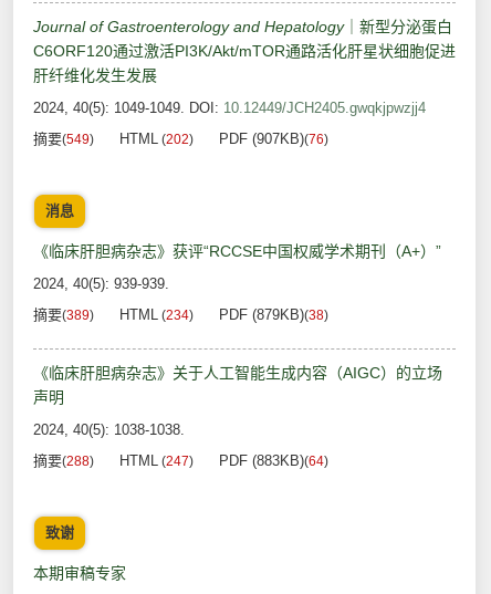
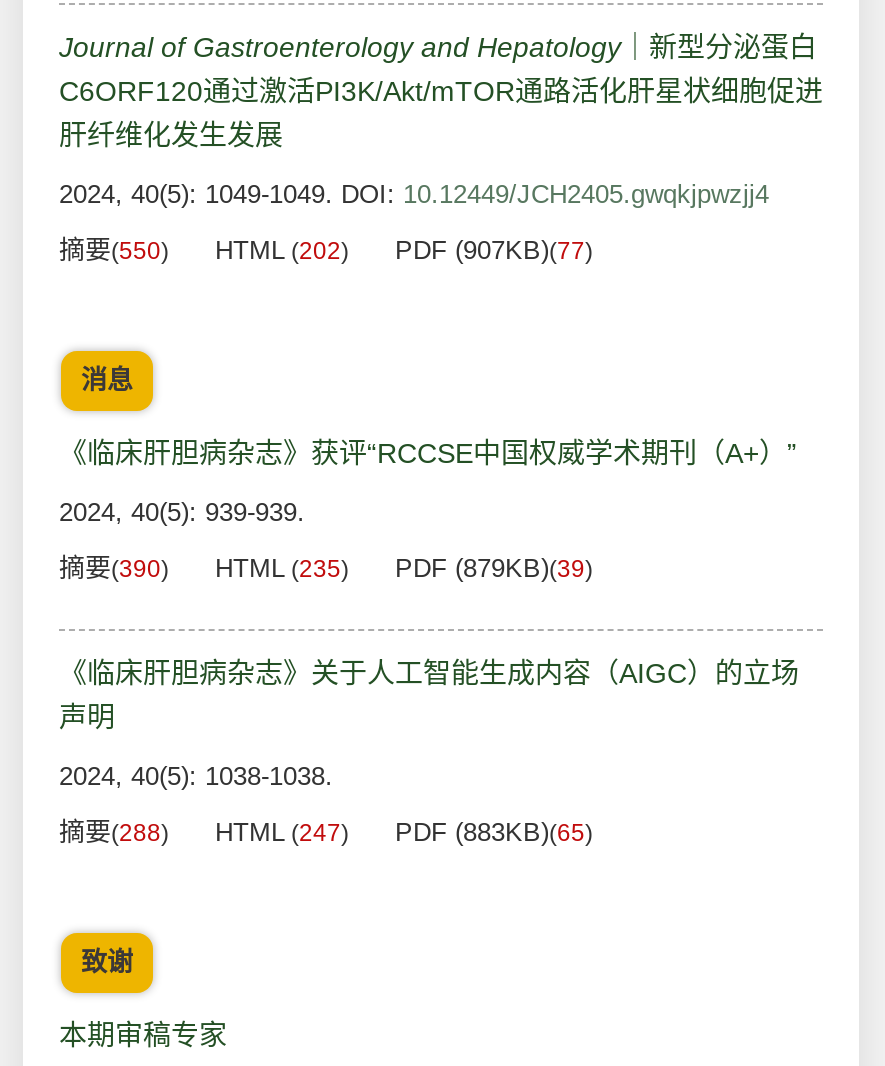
[33,131,94,147] 摘要(549) -> [59,236,169,266] 摘要(550)
[219,131,328,147] PDF (907KB)(76) -> [395,236,593,266] PDF (907KB)(77)
[33,307,94,323] 摘要(389) -> [59,554,169,584] 摘要(390)
[119,307,194,323] HTML (234) -> [215,554,349,584] HTML (235)
[219,307,328,323] PDF (879KB)(38) -> [395,554,593,584] PDF (879KB)(39)
[33,453,328,469] 摘要(288) HTML (247) PDF (883KB)(64) -> [59,818,593,848] 摘要(288) HTML (247) PDF (883KB)(65)

